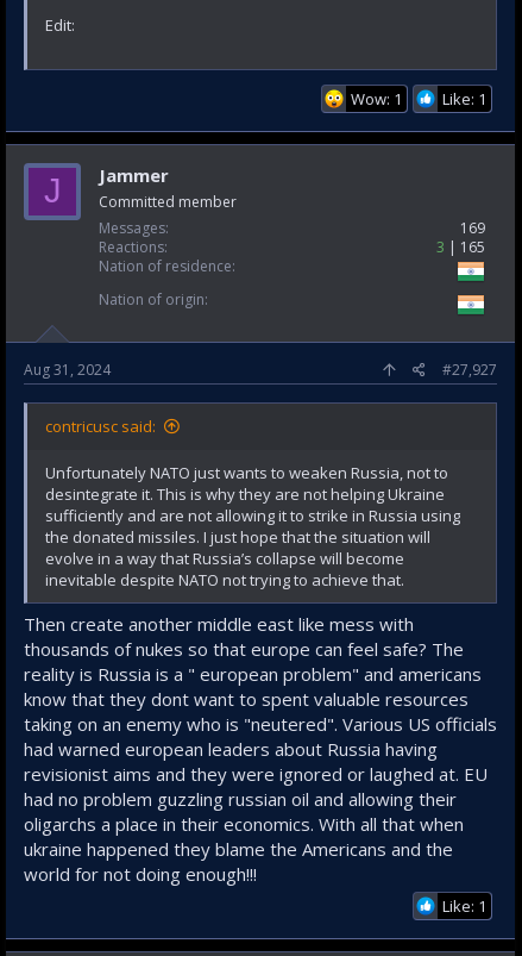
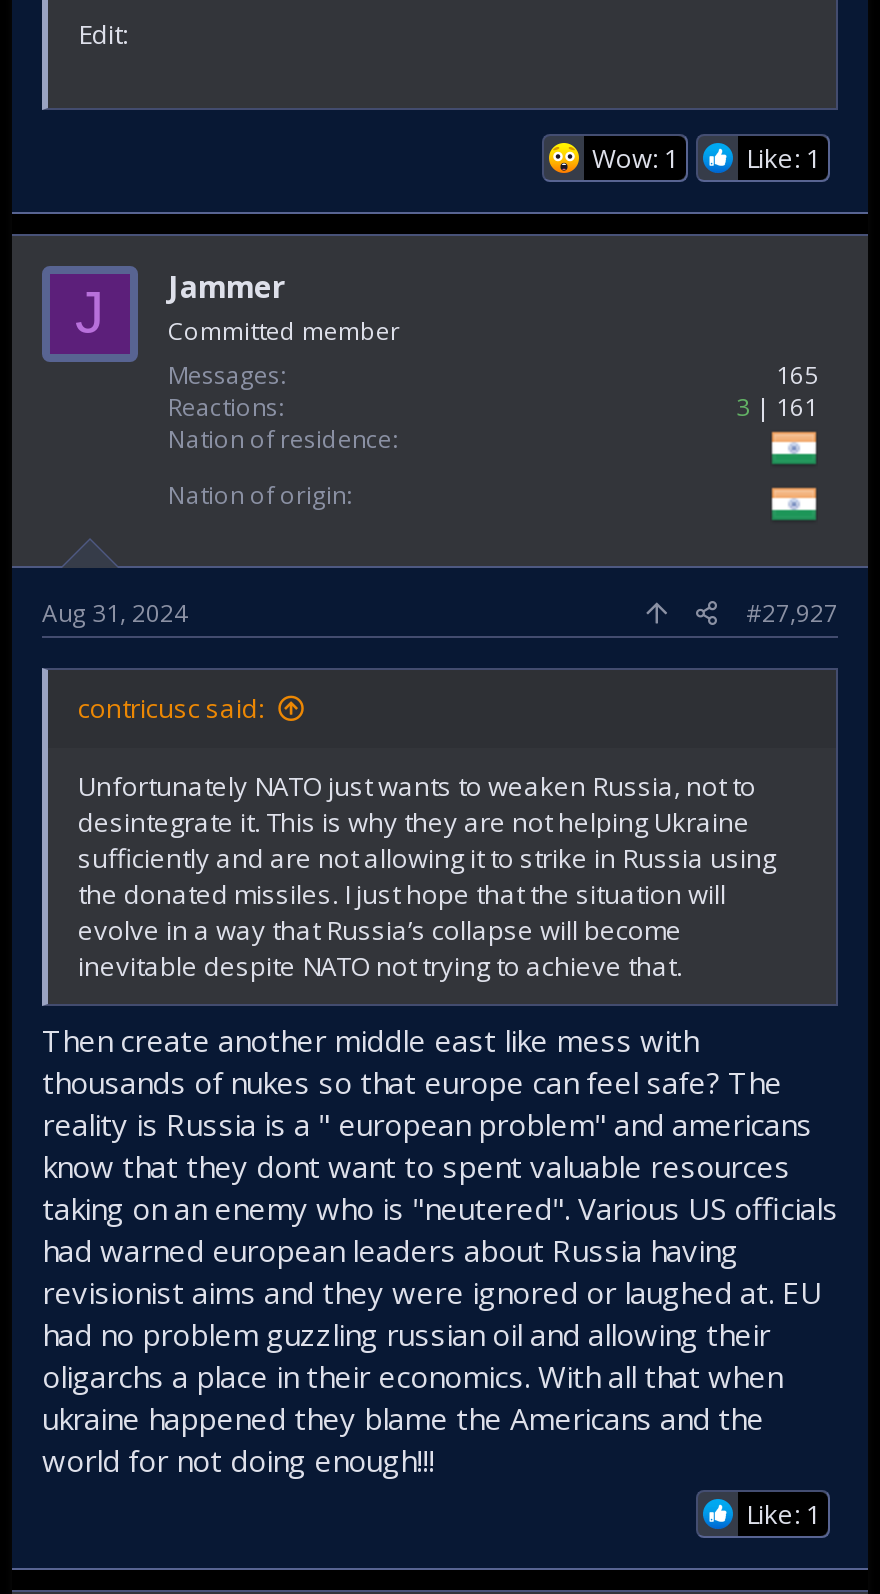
[460,217,485,238] 169 -> [776,357,818,391] 165
[436,236,485,257] 3 165 -> [736,389,818,423] 3 161

